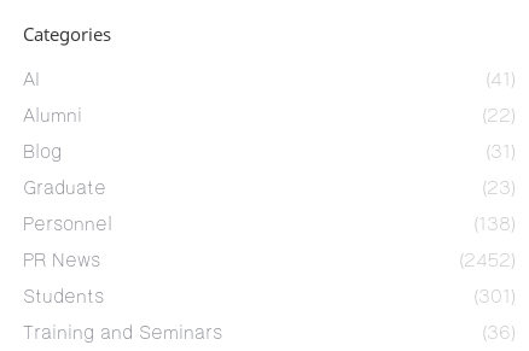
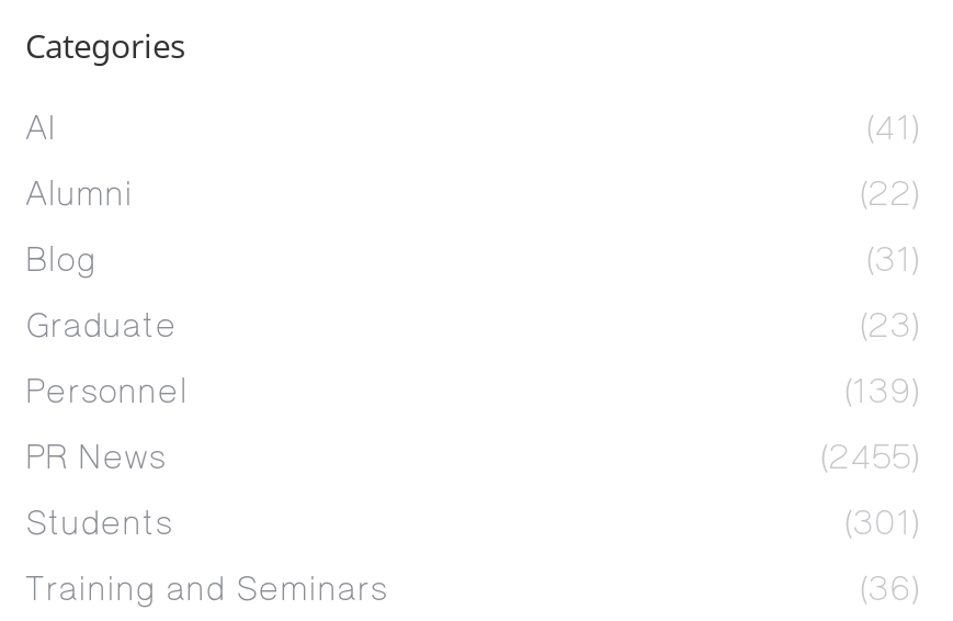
[473,210,516,238] (138) -> [843,365,920,415] (139)
[459,246,516,274] (2452) -> [819,431,920,481] (2455)

